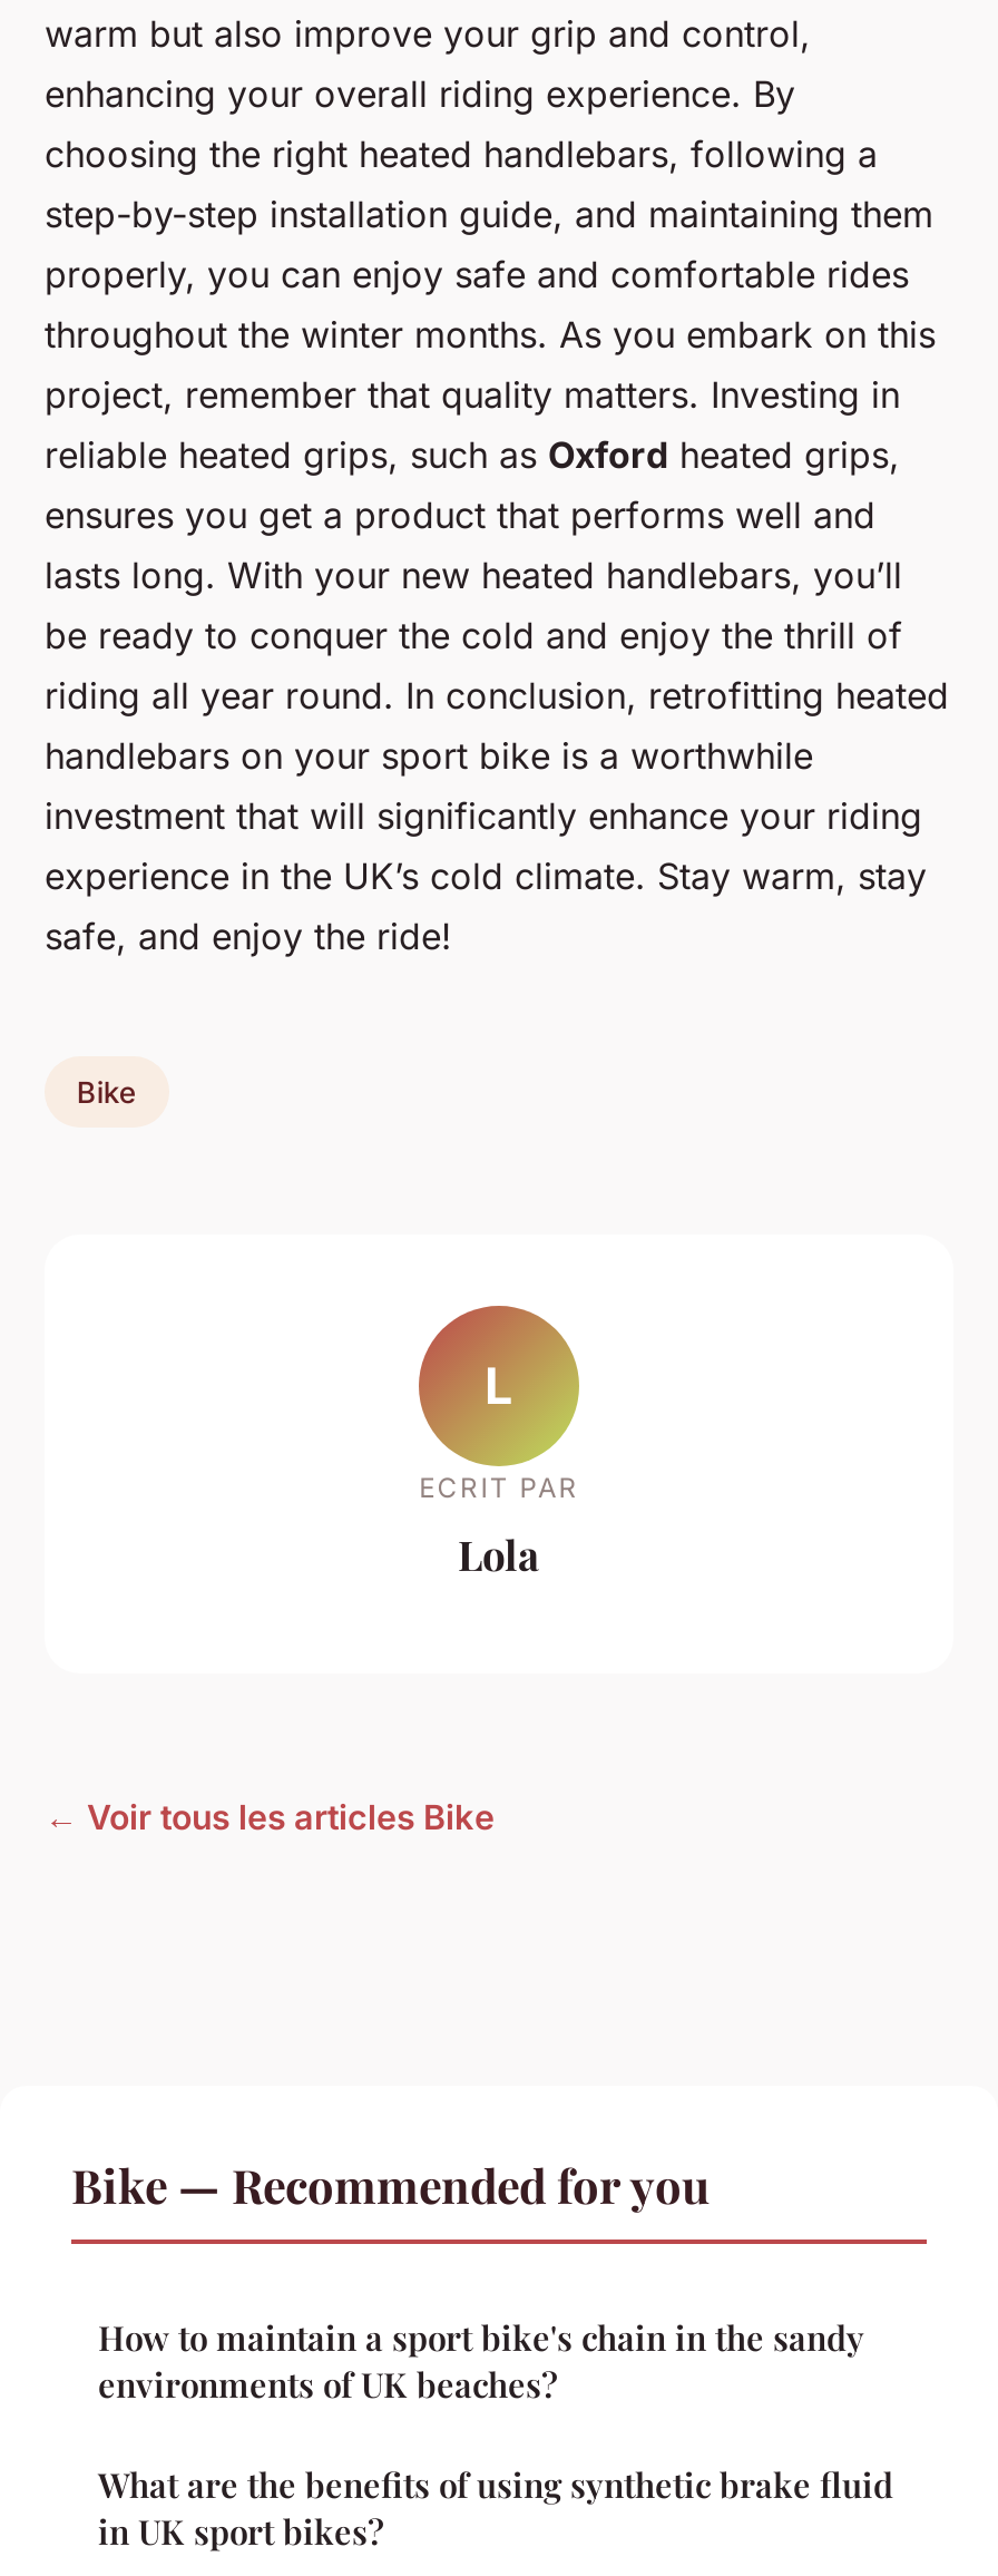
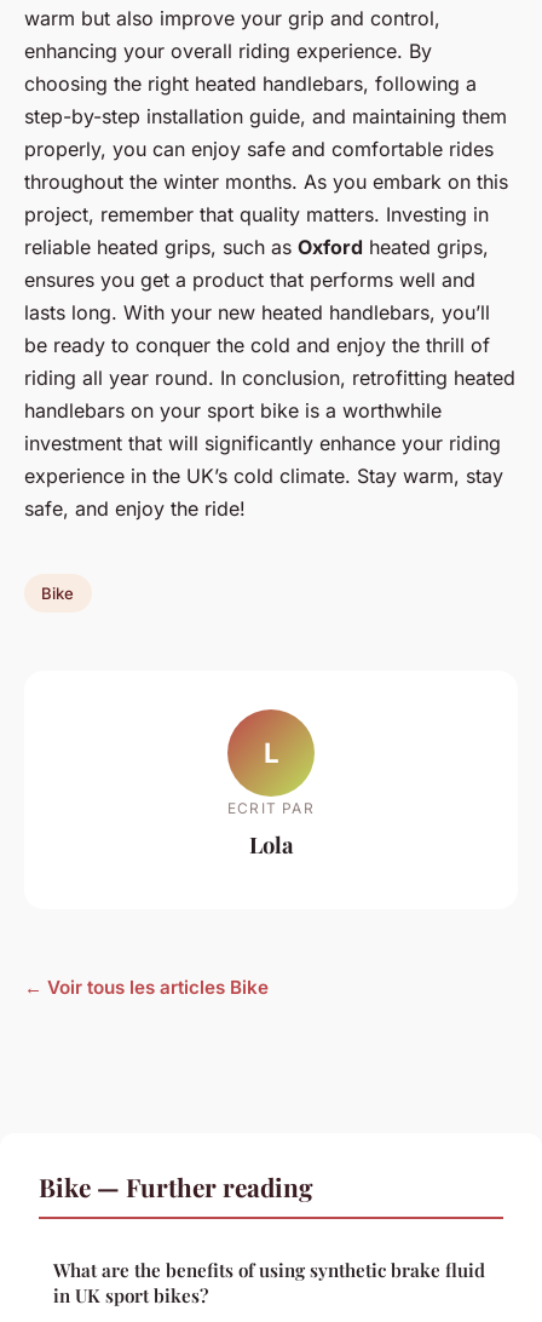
[71,2152,864,2406] Bike — Recommended for you | How to maintain a sport bike's chain in the sandy | environments of UK beaches? -> [39,1169,313,1203] Bike — Further reading

